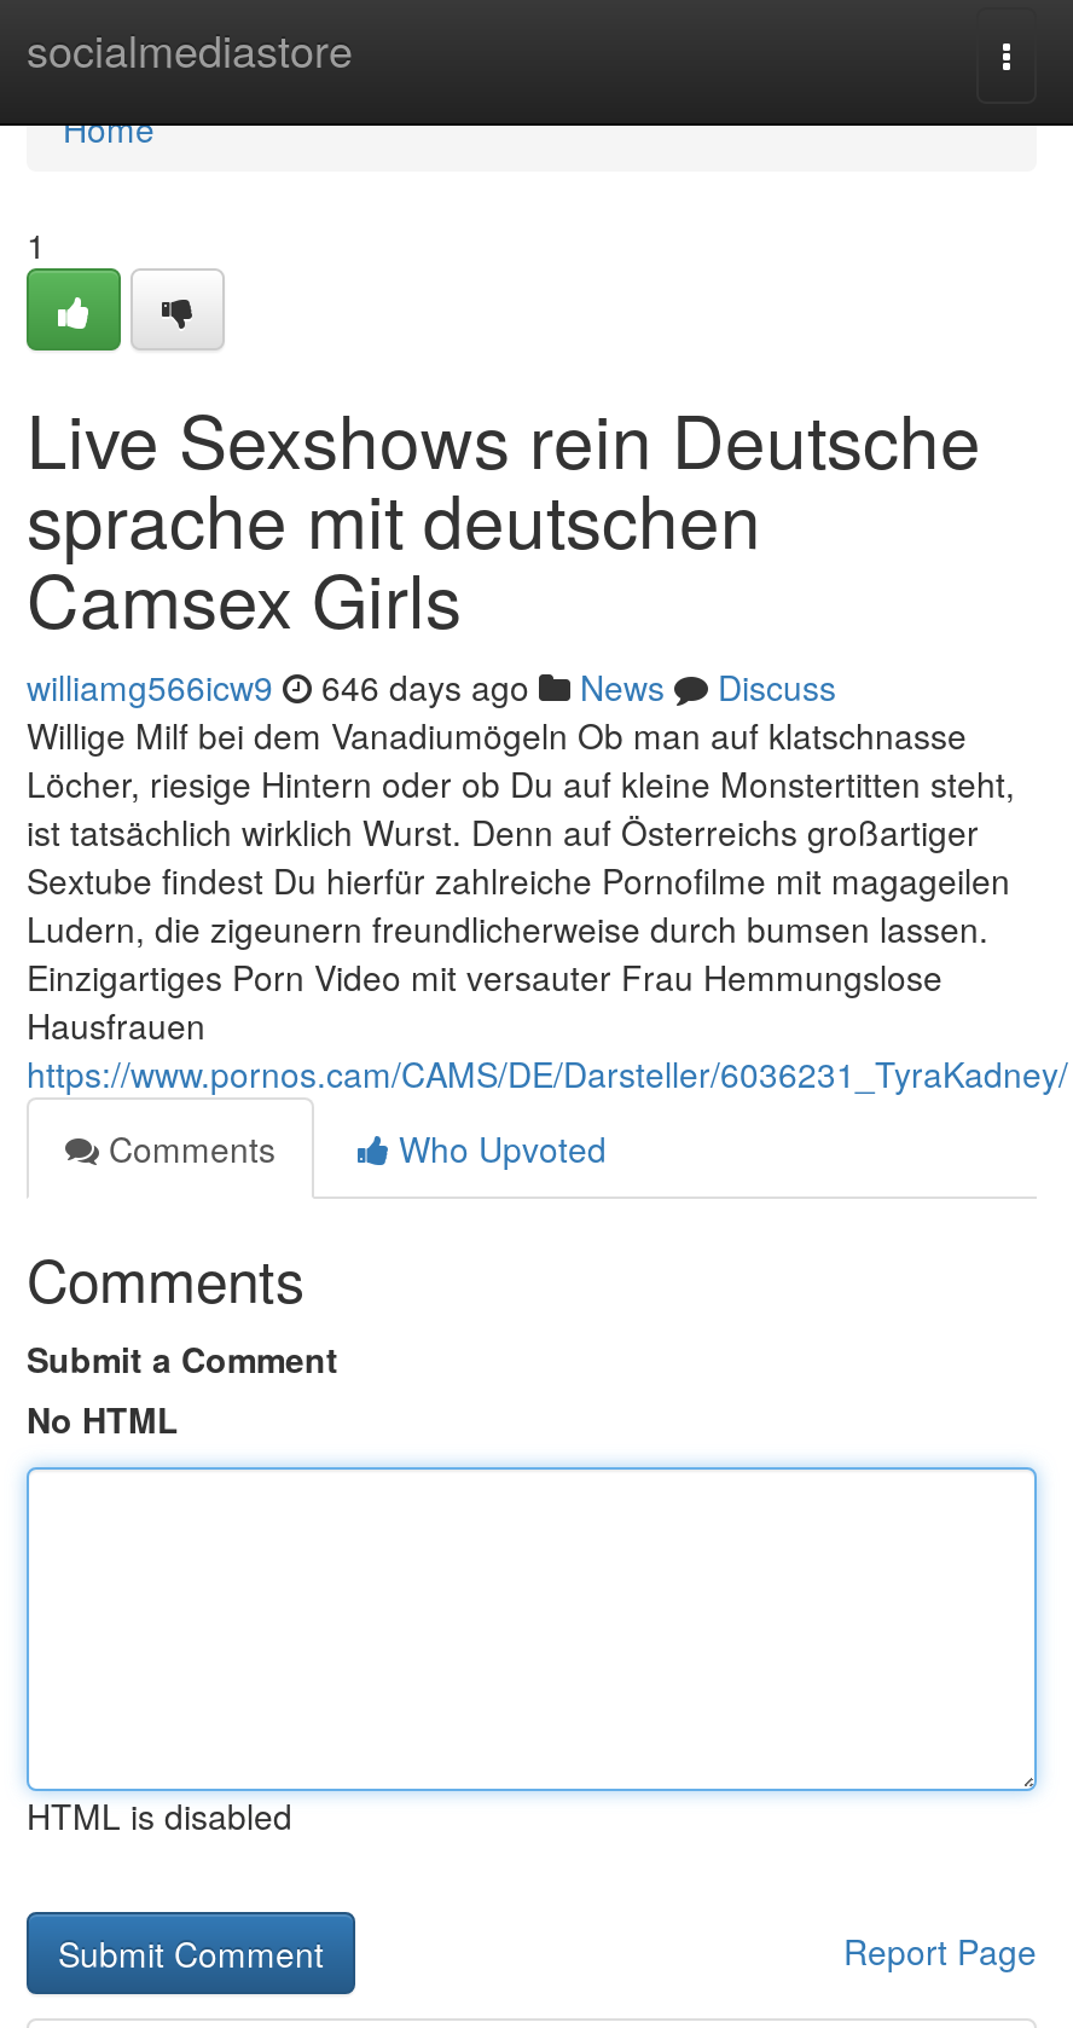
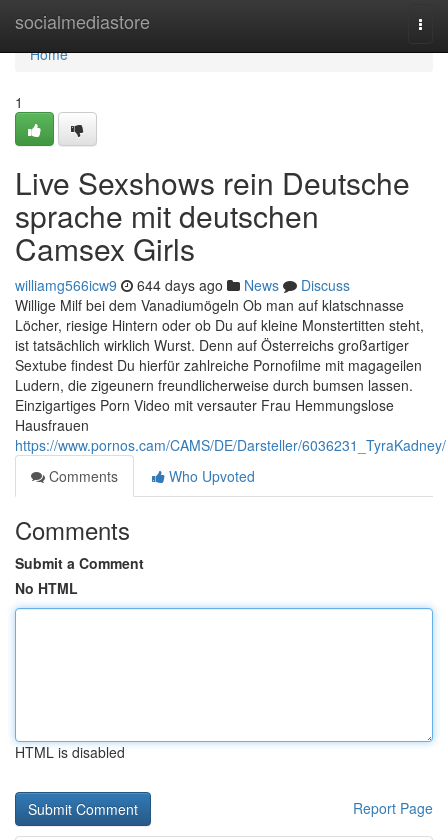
[27,662,836,711] williamg566icw9 646 days ago News Discuss -> [15,275,350,295] williamg566icw9 644 days ago News Discuss

